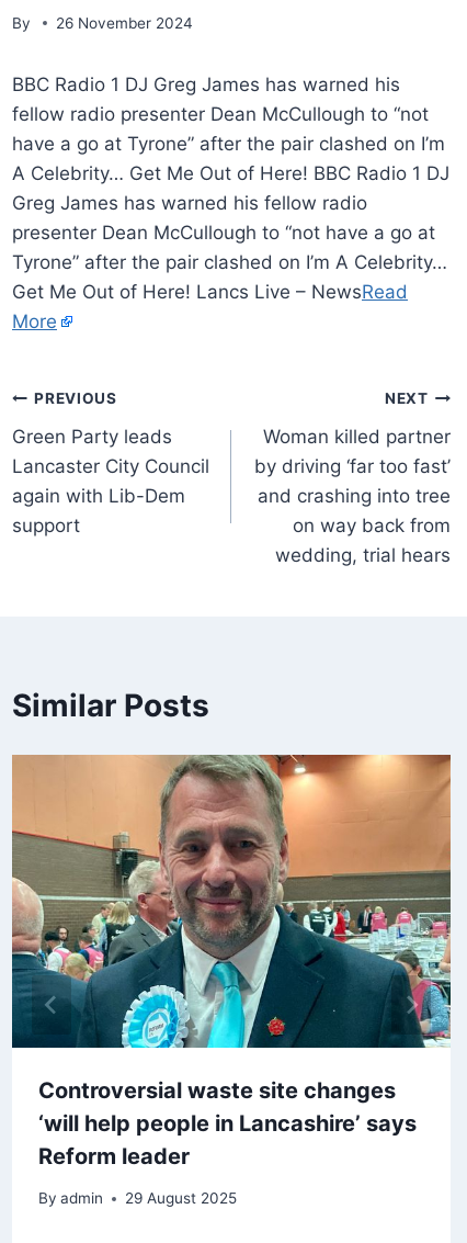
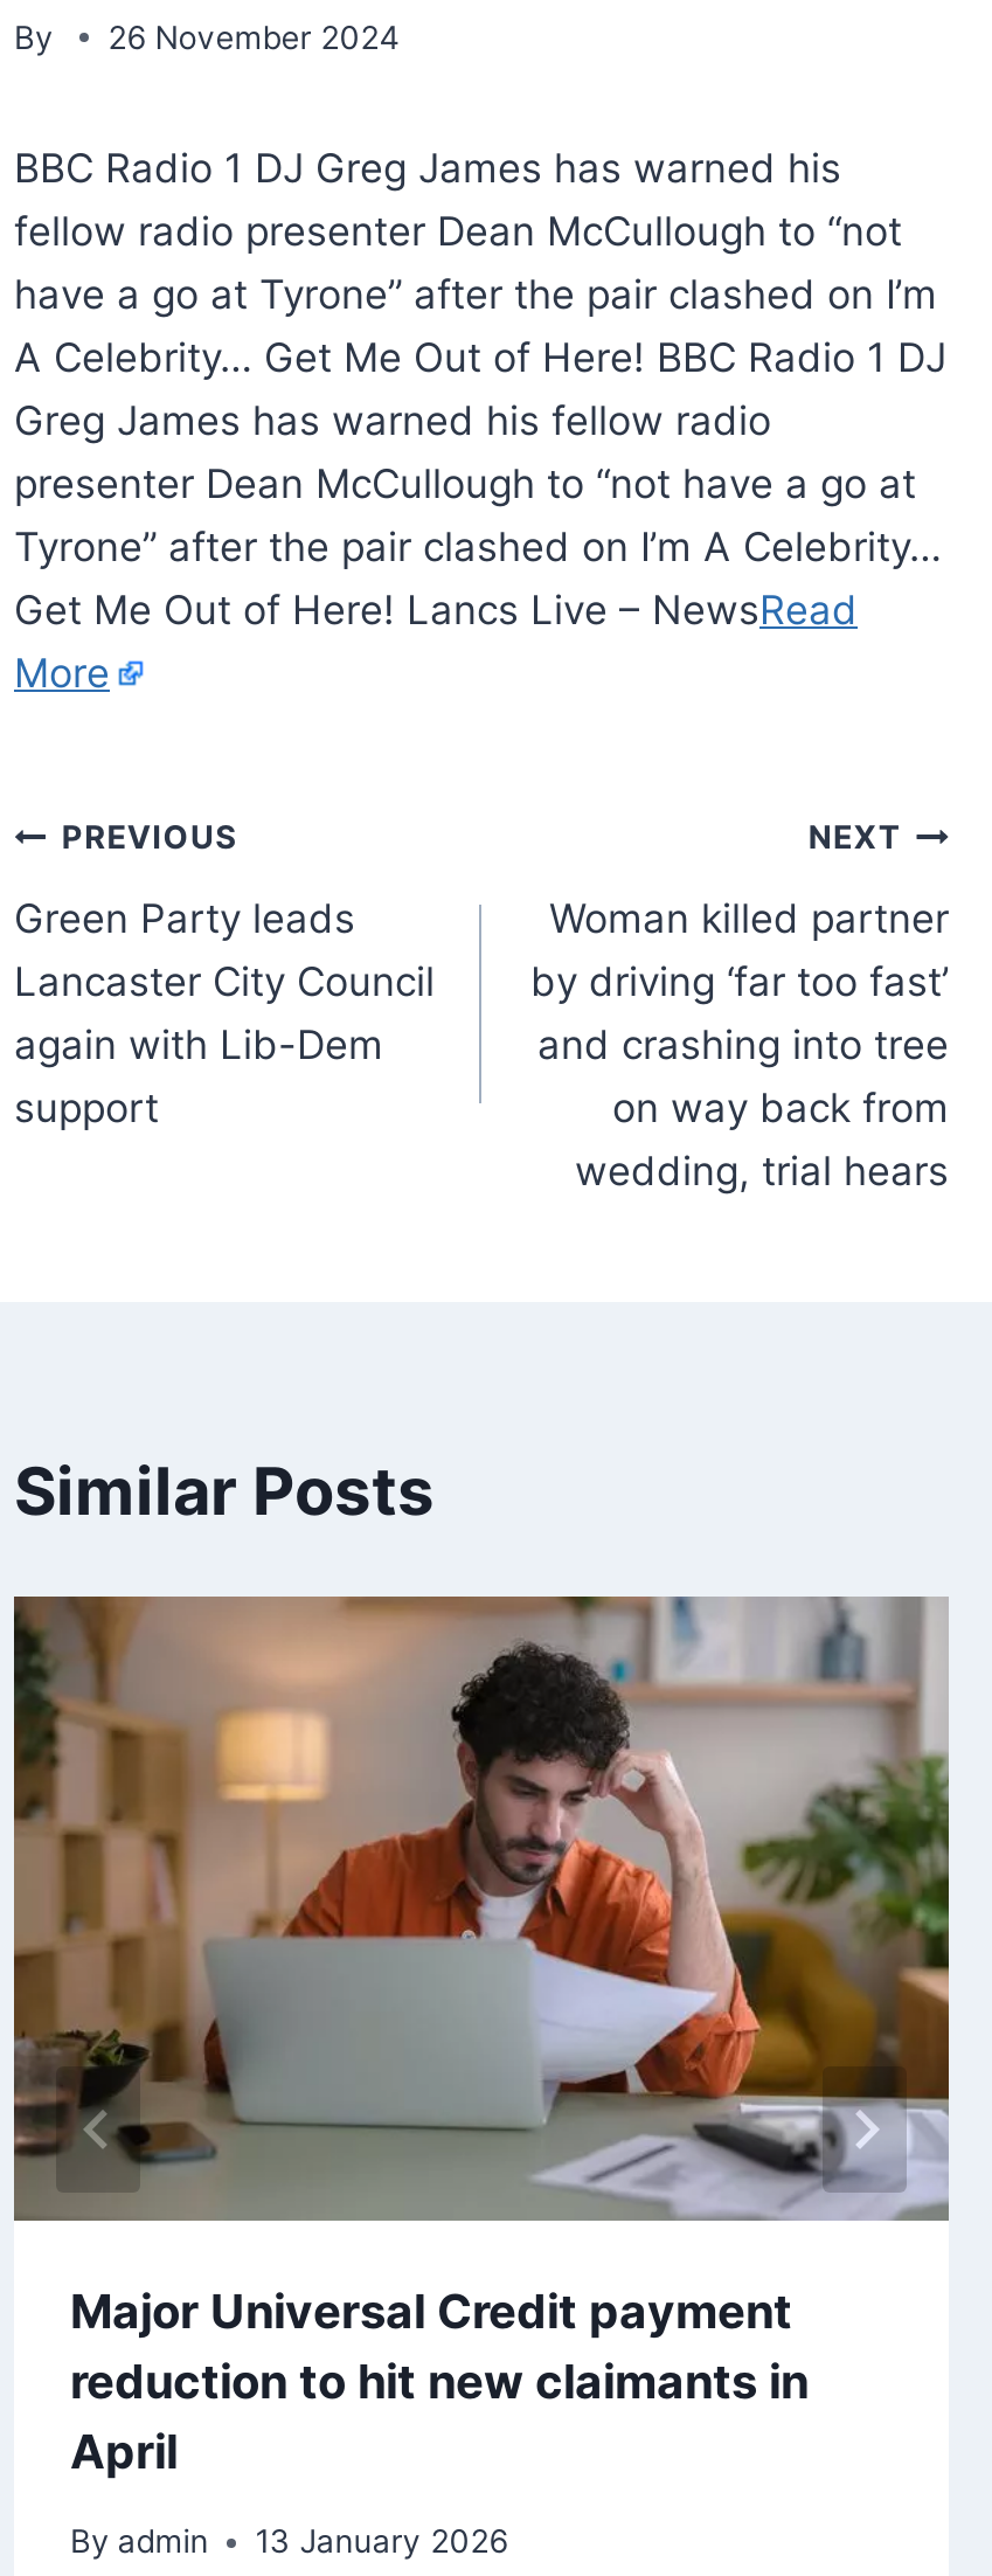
[11,754,452,1169] [image] | Controversial waste site changes | ‘will help people in Lancashire’ says | Reform leader -> [12,1594,951,2479] [image] | Major Universal Credit payment | reduction to hit new claimants in | April
[38,1189,237,1207] By admin 29 August 2025 -> [70,2522,508,2560] By admin 13 January 2026

